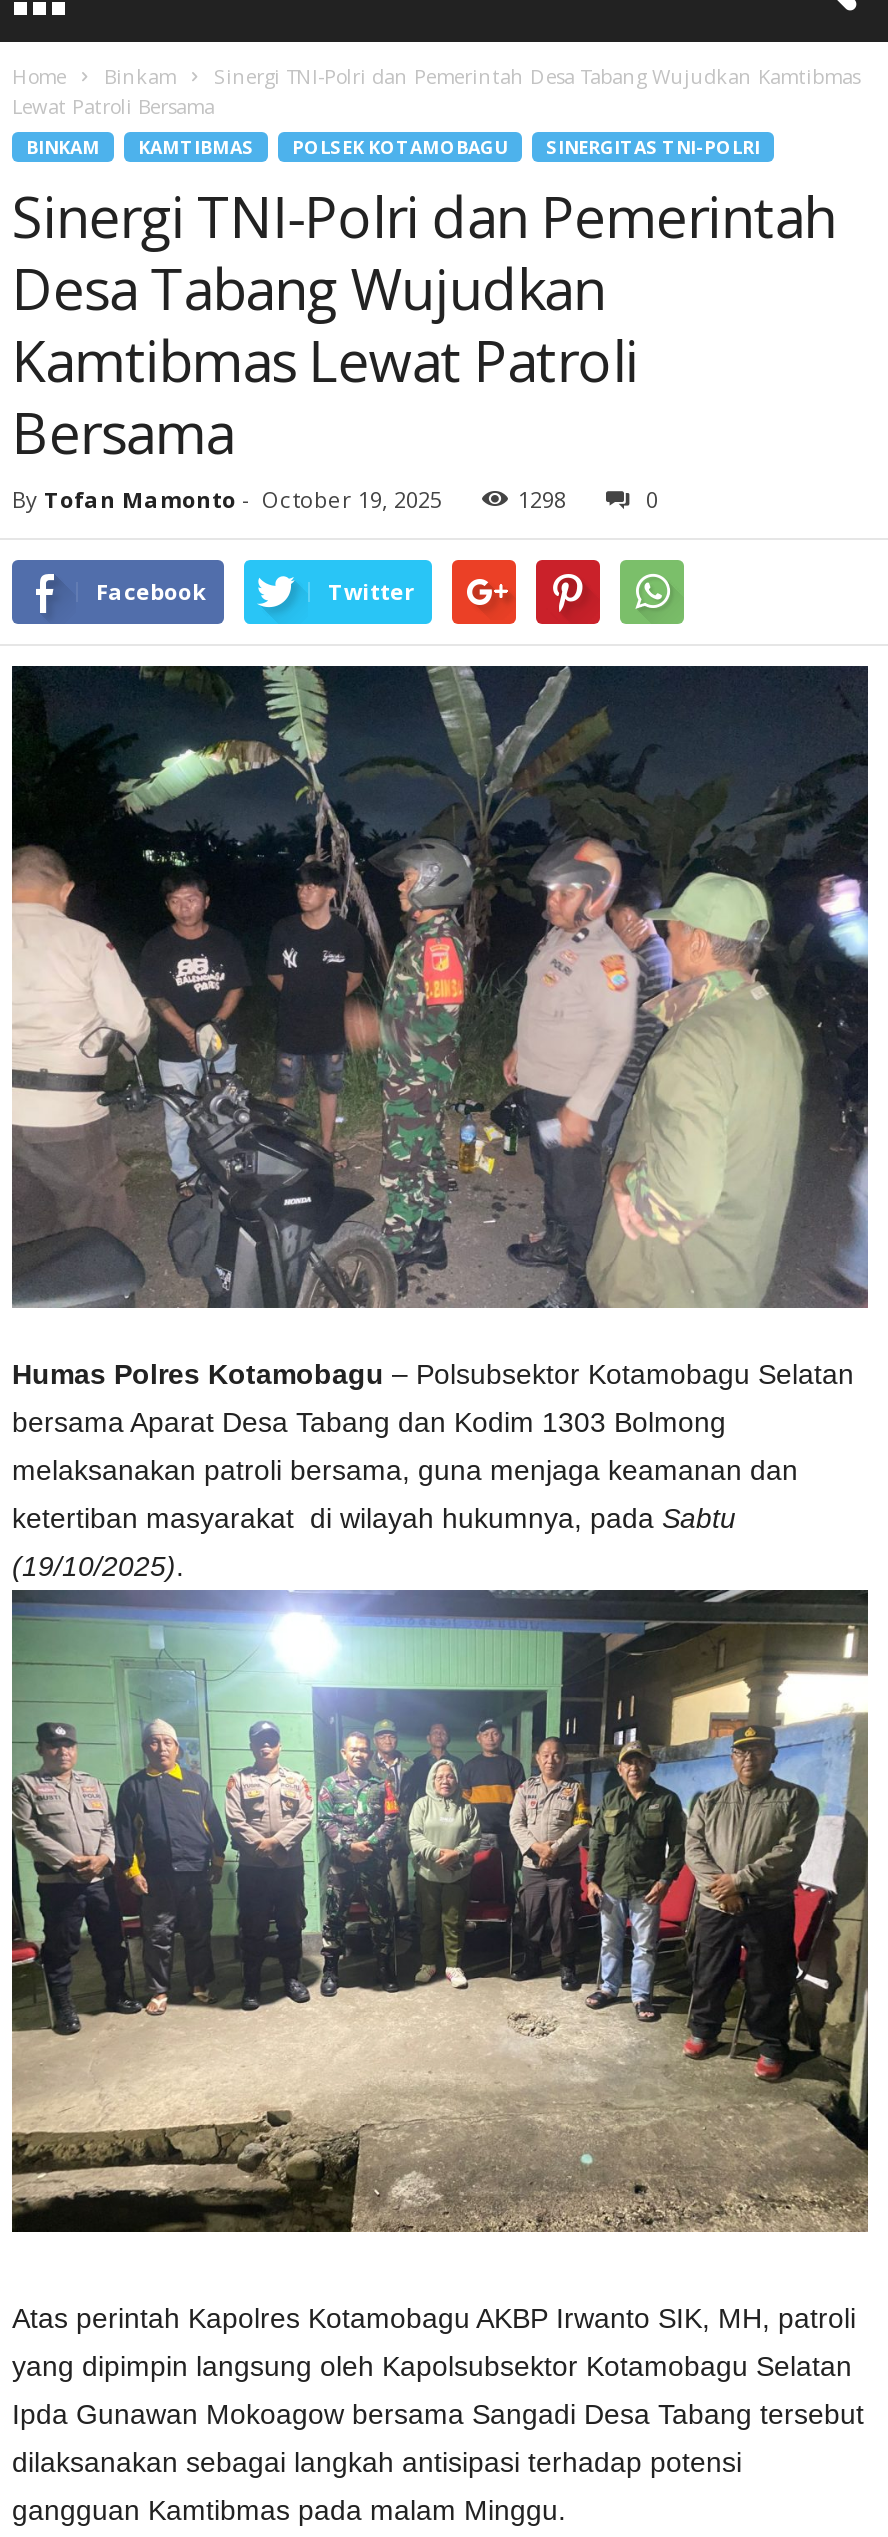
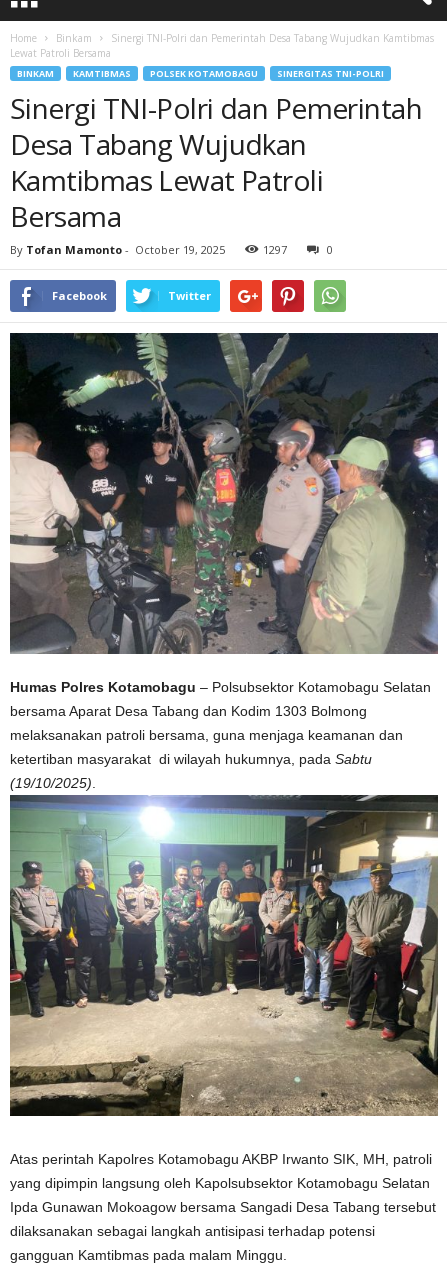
[518,484,566,514] 1298 -> [263,242,287,257] 1297

